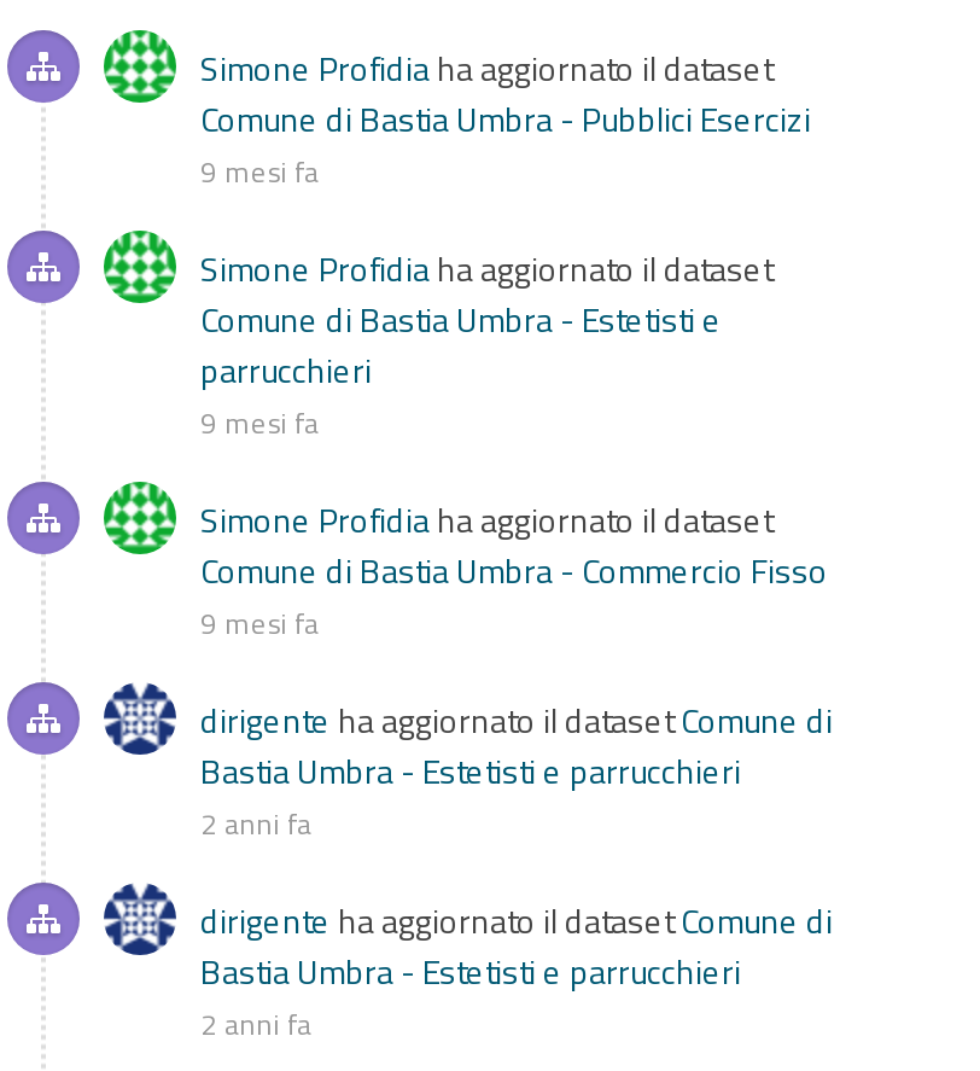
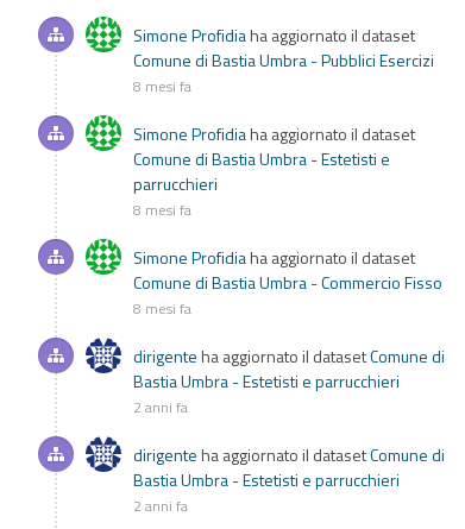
[200,147,319,193] 9 mesi fa -> [133,74,191,97] 8 mesi fa
[200,398,319,444] 9 mesi fa -> [133,198,191,221] 8 mesi fa
[200,599,319,645] 9 mesi fa -> [133,297,191,319] 8 mesi fa

